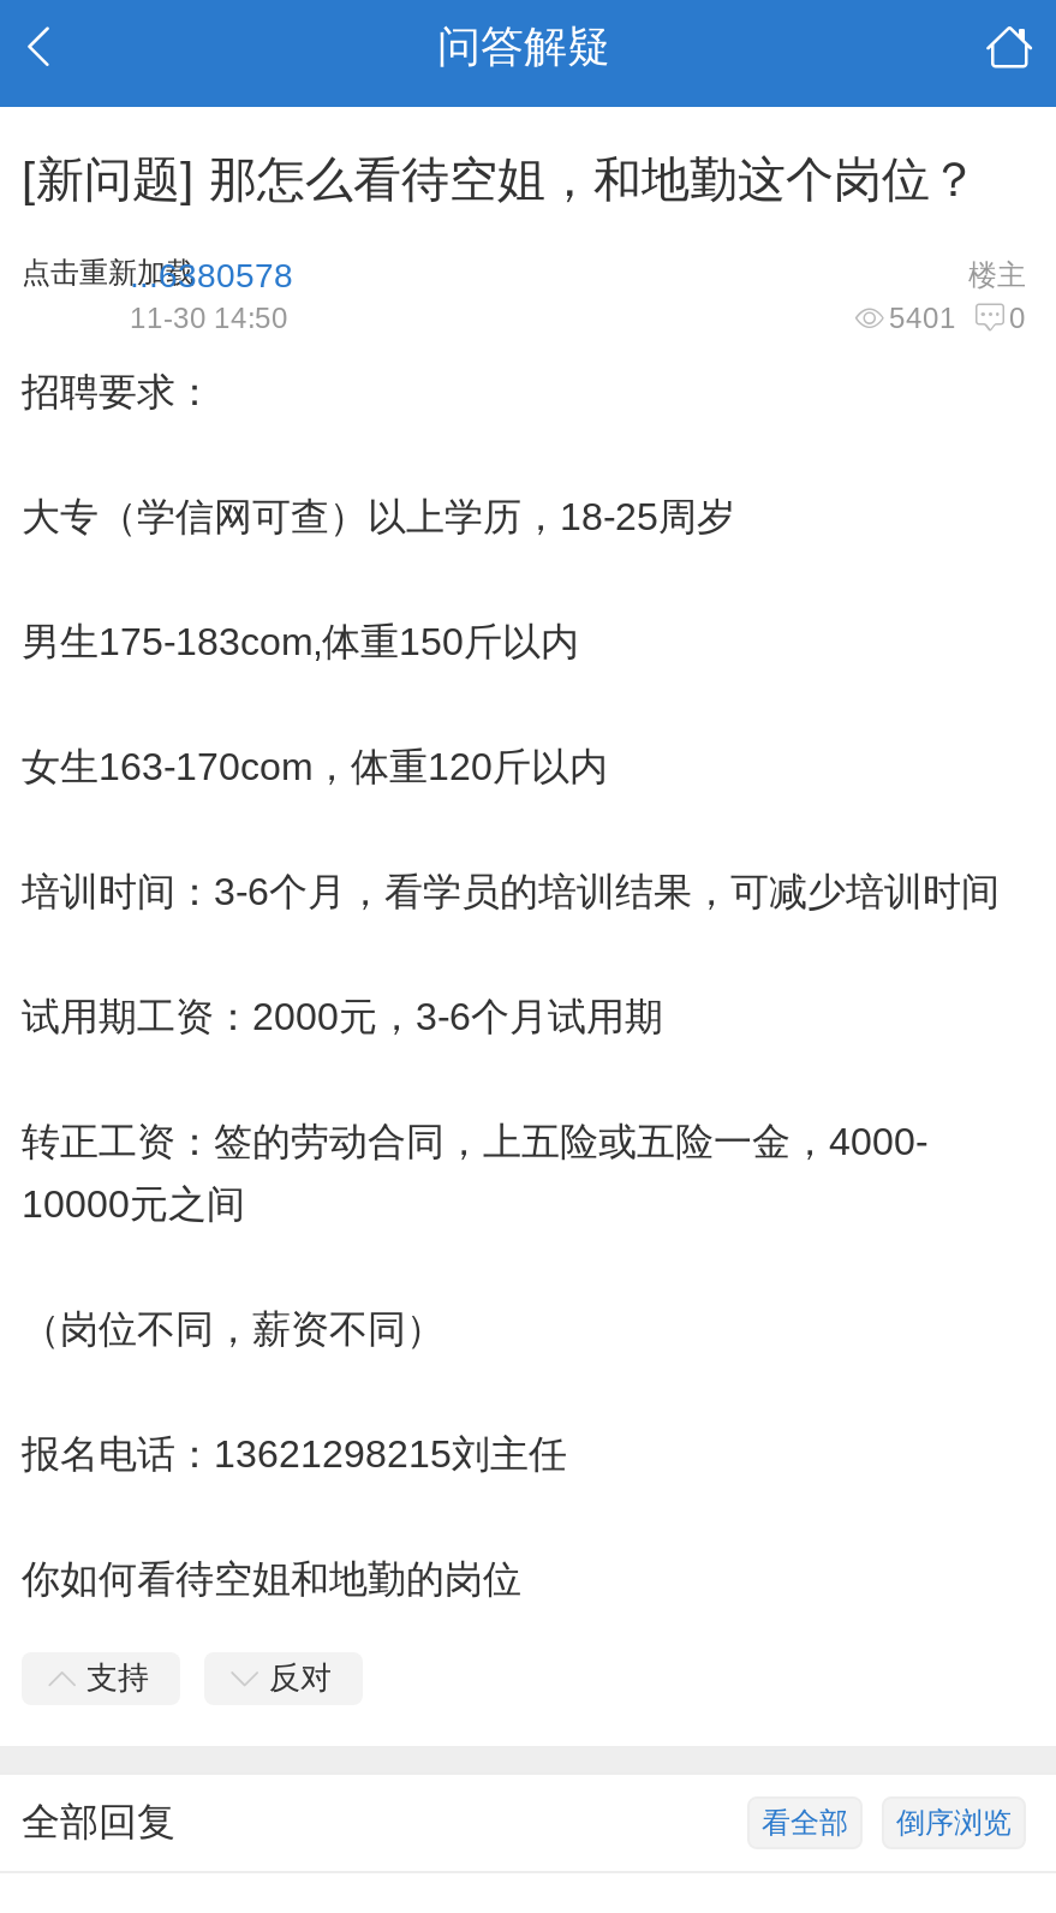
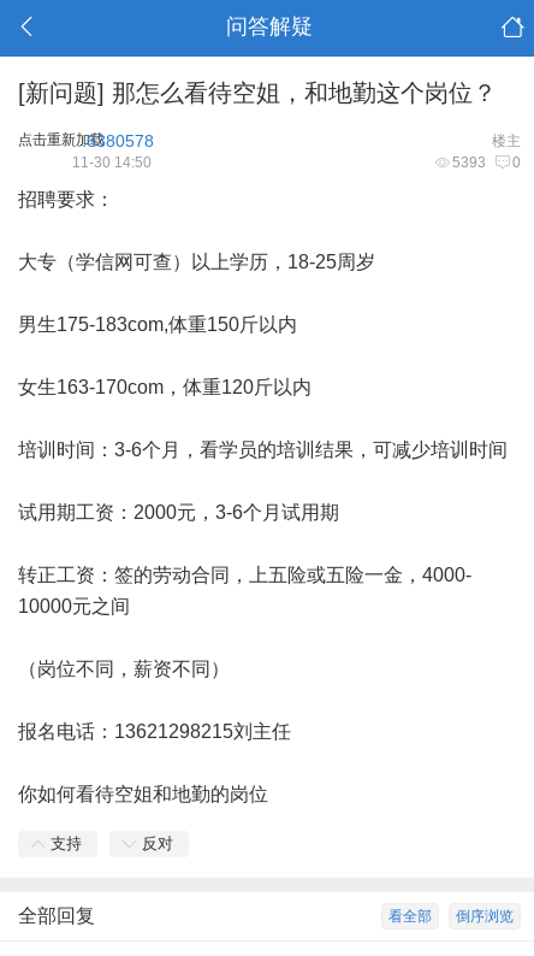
[889,302,1026,335] 5401 0 -> [452,154,521,171] 5393 0

